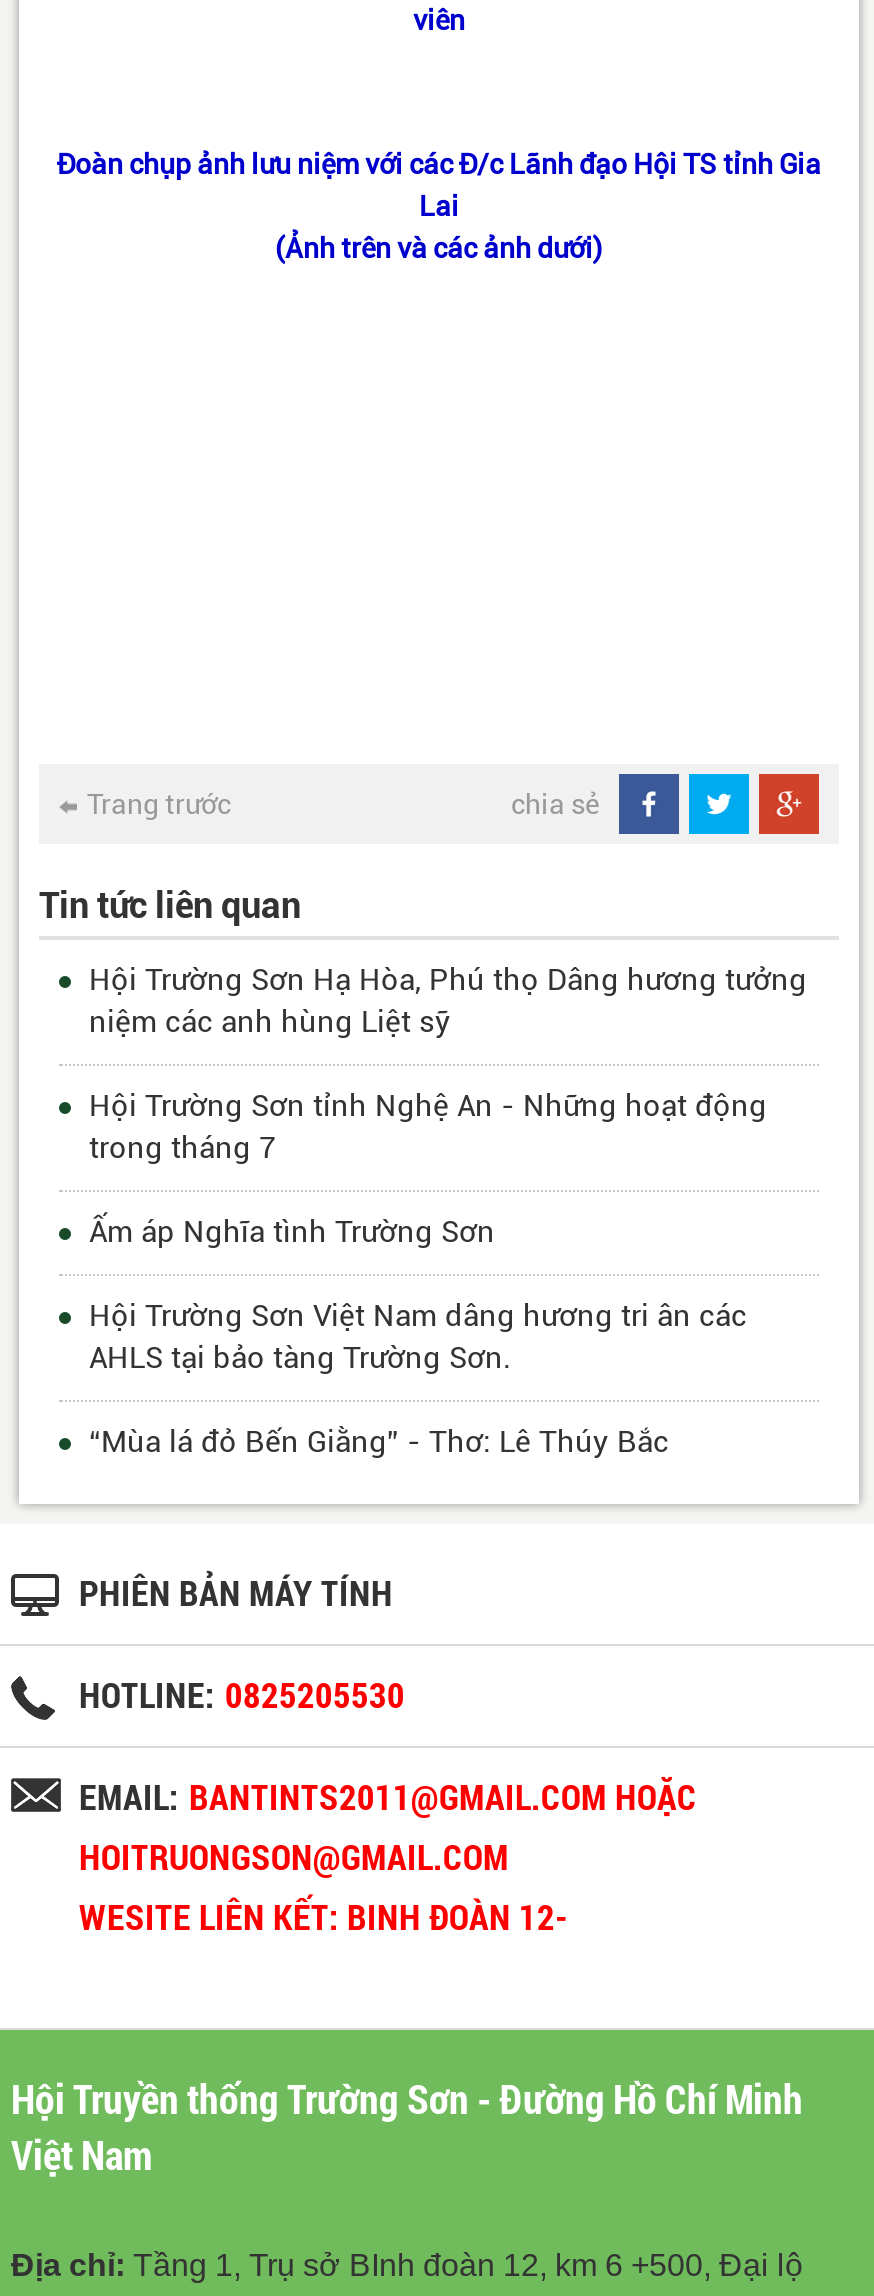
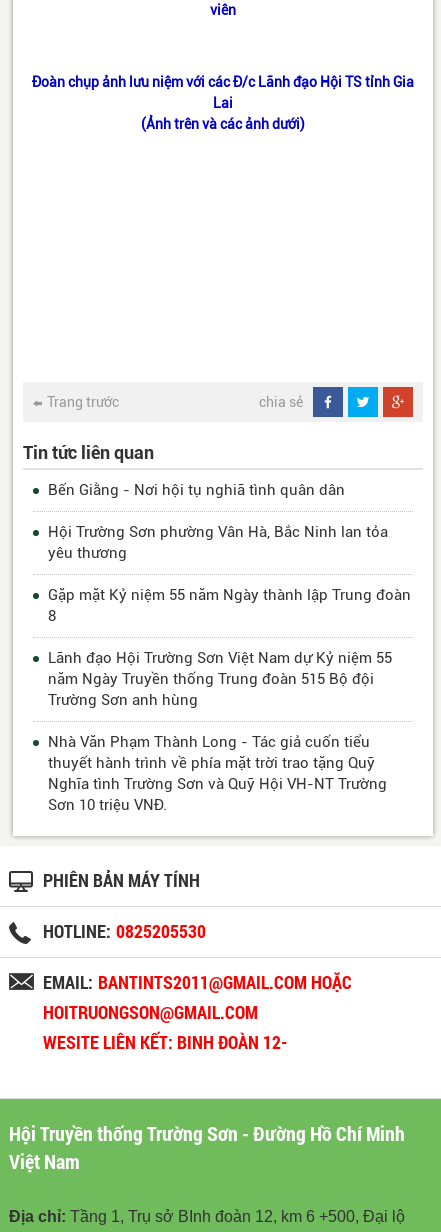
[89,963,807,1041] Hội Trường Sơn Hạ Hòa, Phú thọ Dâng hương tưởng | niệm các anh hùng Liệt sỹ -> [48,481,345,499] Bến Giằng - Nơi hội tụ nghiã tình quân dân
[89,1089,767,1167] Hội Trường Sơn tỉnh Nghệ An - Những hoạt động | trong tháng 7 -> [48,523,388,562] Hội Trường Sơn phường Vân Hà, Bắc Ninh lan tỏa | yêu thương
[89,1215,495,1251] Ấm áp Nghĩa tình Trường Sơn -> [48,586,411,625] Gặp mặt Kỷ niệm 55 năm Ngày thành lập Trung đoàn | 8
[89,1299,747,1377] Hội Trường Sơn Việt Nam dâng hương tri ân các | AHLS tại bảo tàng Trường Sơn. -> [48,649,392,709] Lãnh đạo Hội Trường Sơn Việt Nam dự Kỷ niệm 55 | năm Ngày Truyền thống Trung đoàn 515 Bộ đội | Trường Sơn anh hùng
[89,1425,669,1461] “Mùa lá đỏ Bến Giằng” - Thơ: Lê Thúy Bắc -> [48,733,387,814] Nhà Văn Phạm Thành Long - Tác giả cuốn tiểu | thuyết hành trình về phía mặt trời trao tặng Quỹ | Nghĩa tình Trường Sơn và Quỹ Hội VH-NT Trường | Sơn 10 triệu VNĐ.

